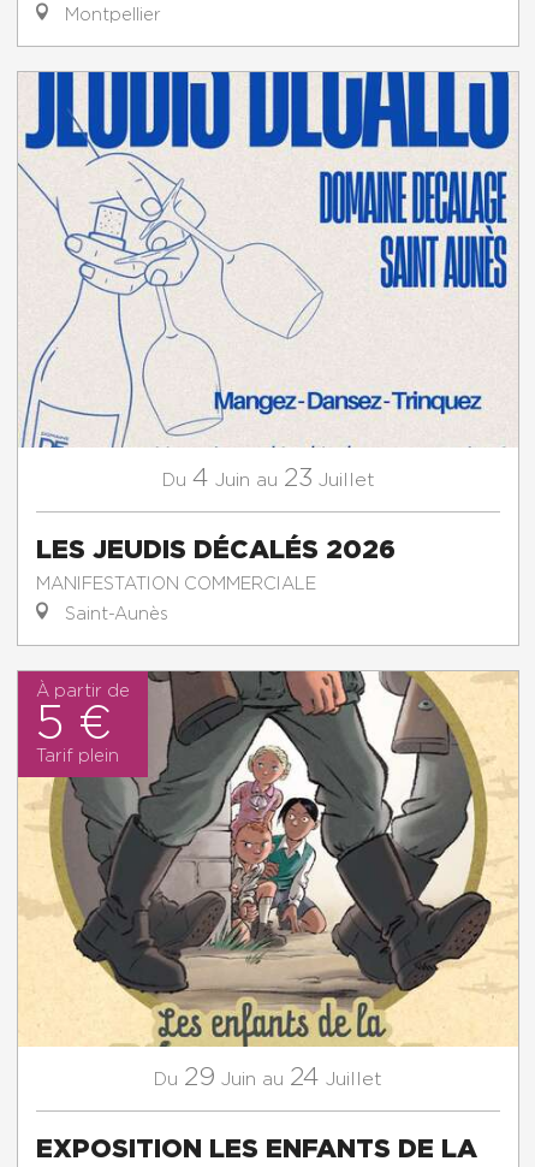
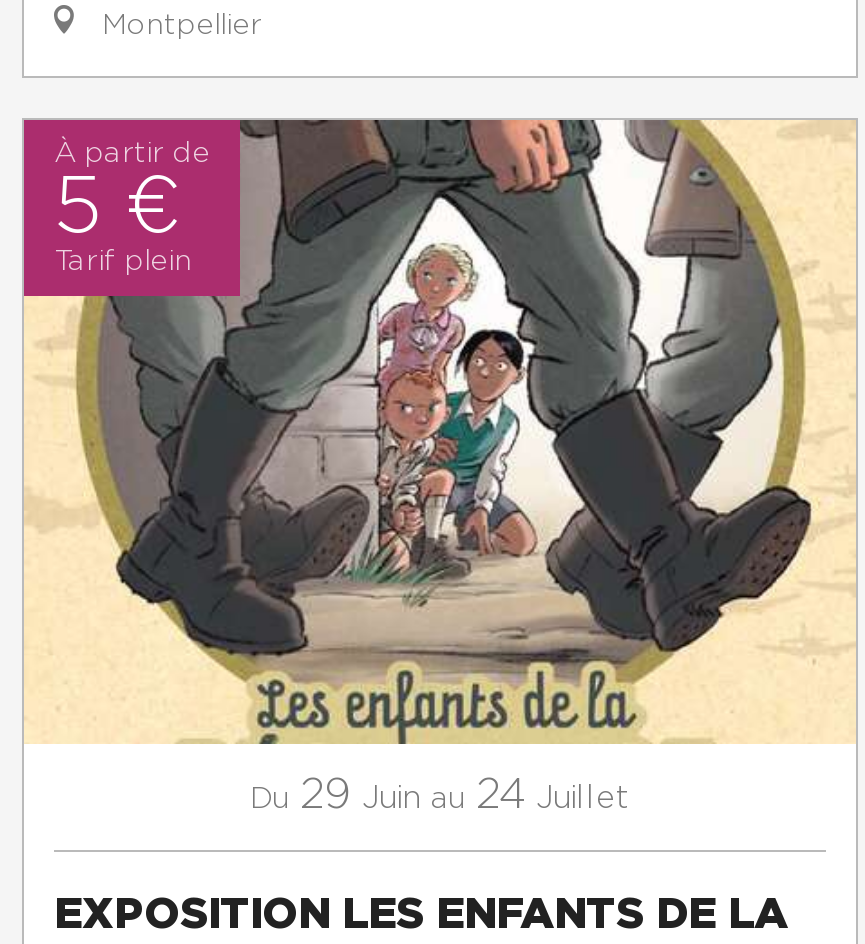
[17,71,516,623] [image] | Du 4 Juin au 23 Juillet | LES JEUDIS DÉCALÉS 2026 | MANIFESTATION COMMERCIALE | Saint-Aunès -> none

